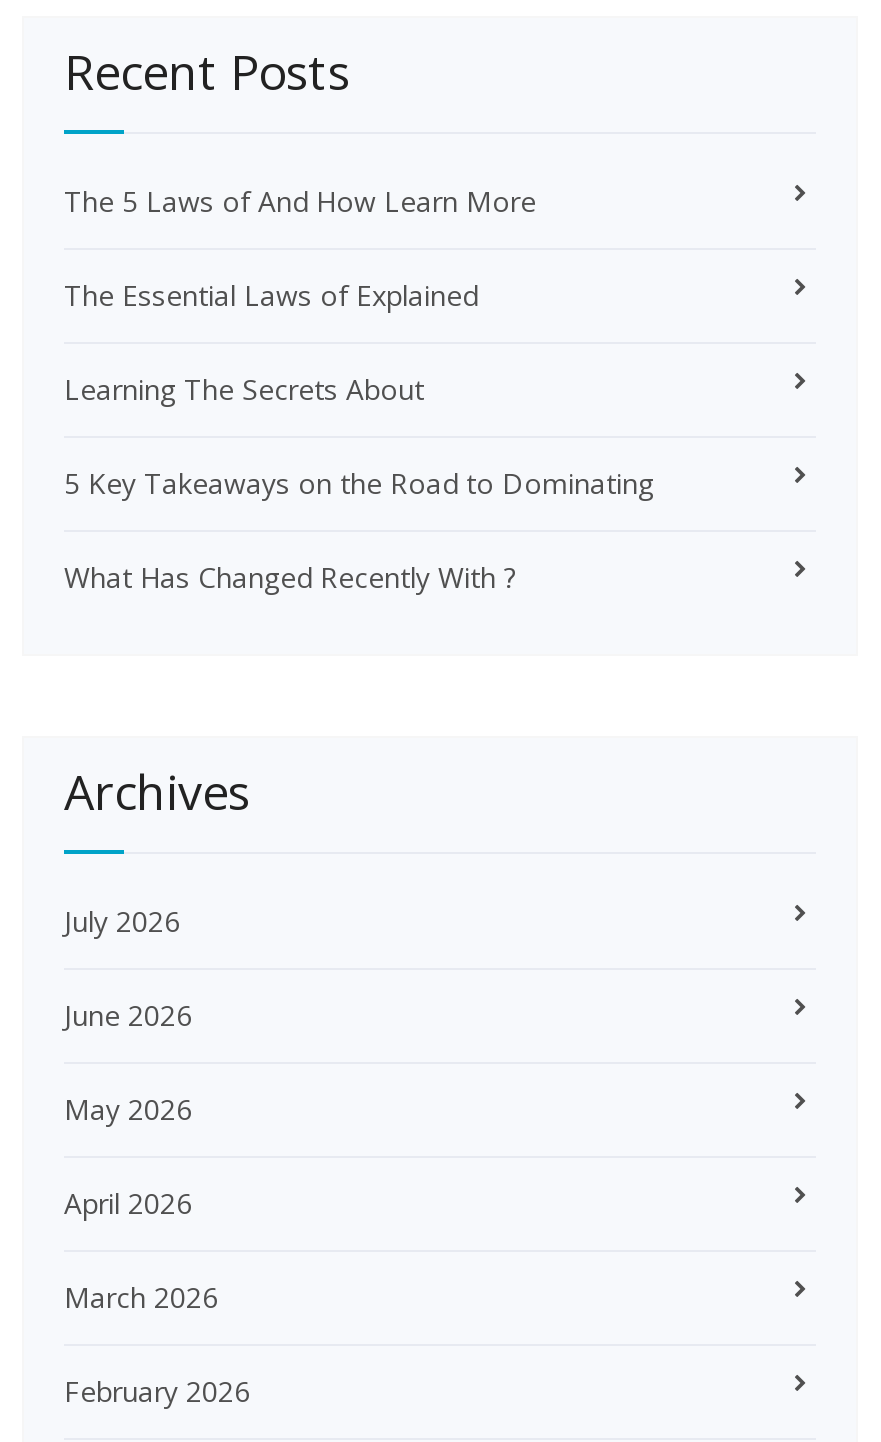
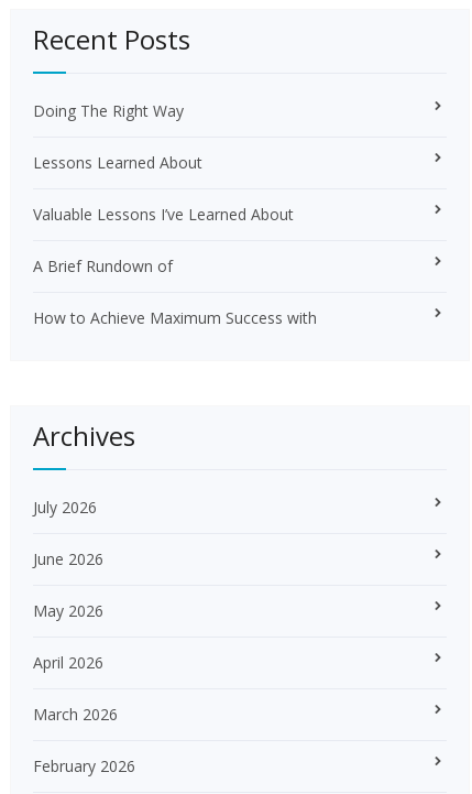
[64,182,536,220] The 5 Laws of And How Learn More -> [33,100,184,121] Doing The Right Way
[64,276,478,314] The Essential Laws of Explained -> [33,152,202,173] Lessons Learned About
[64,370,424,408] Learning The Secrets About -> [33,204,294,225] Valuable Lessons I’ve Learned About
[64,464,654,502] 5 Key Takeaways on the Road to Dominating -> [33,256,173,277] A Brief Rundown of
[64,558,516,596] What Has Changed Recently With ? -> [33,307,317,328] How to Achieve Maximum Success with

